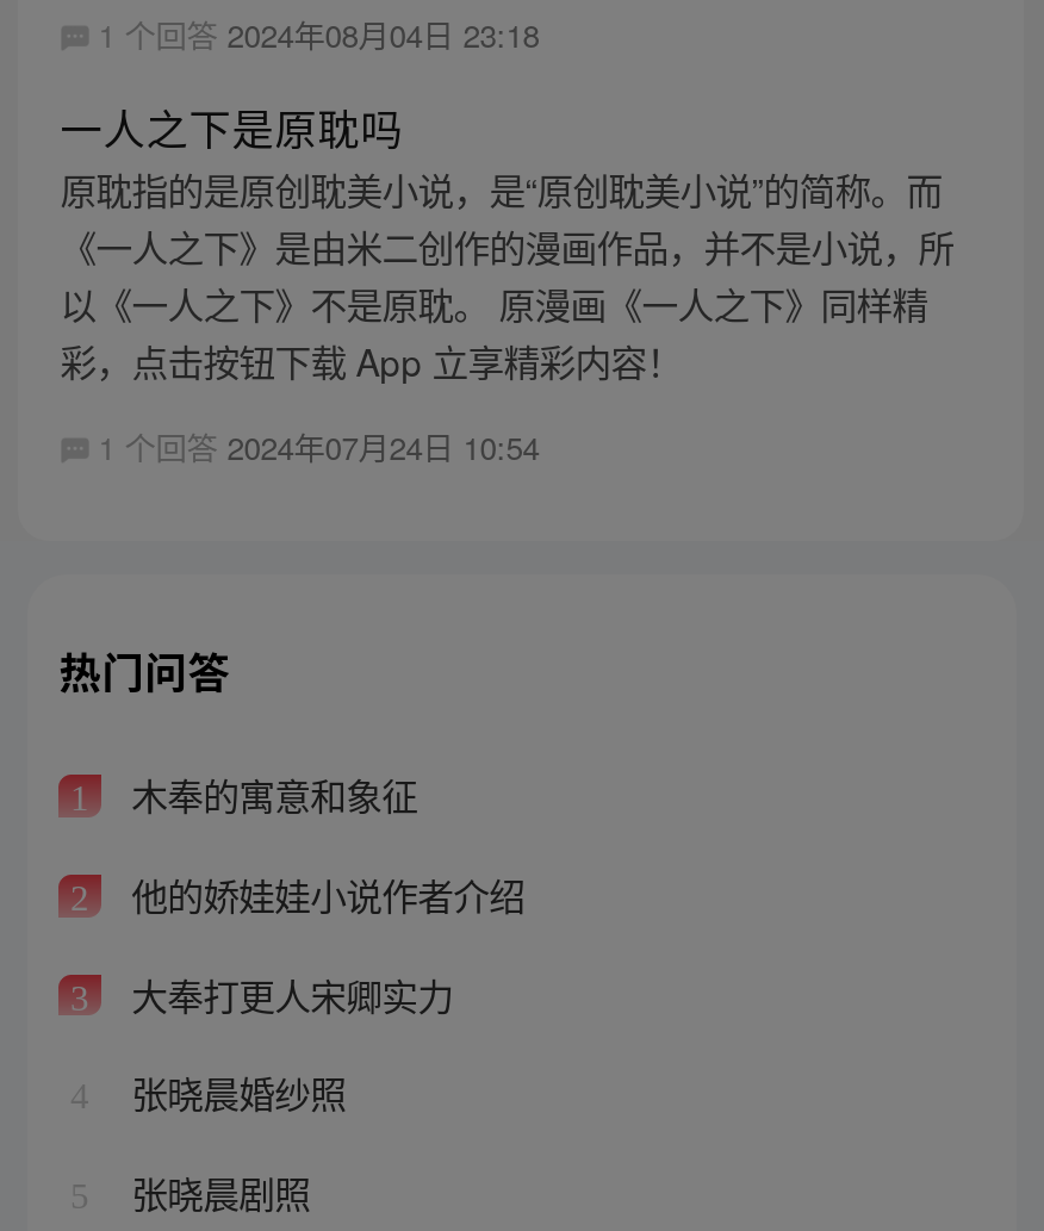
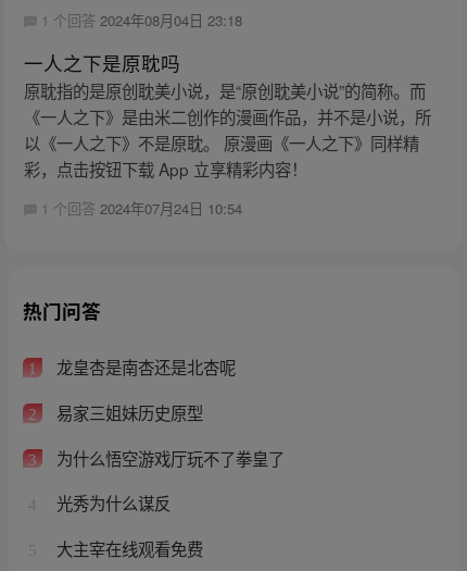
[122,769,417,821] 木奉的寓意和象征 -> [52,355,235,379] 龙皇杏是南杏还是北杏呢
[122,868,525,920] 他的娇娃娃小说作者介绍 -> [52,400,203,424] 易家三姐妹历史原型
[122,967,453,1019] 大奉打更人宋卿实力 -> [52,446,284,470] 为什么悟空游戏厅玩不了拳皇了
[122,1066,346,1119] 张晓晨婚纱照 -> [52,491,170,515] 光秀为什么谋反
[122,1165,310,1218] 张晓晨剧照 -> [52,536,203,560] 大主宰在线观看免费

